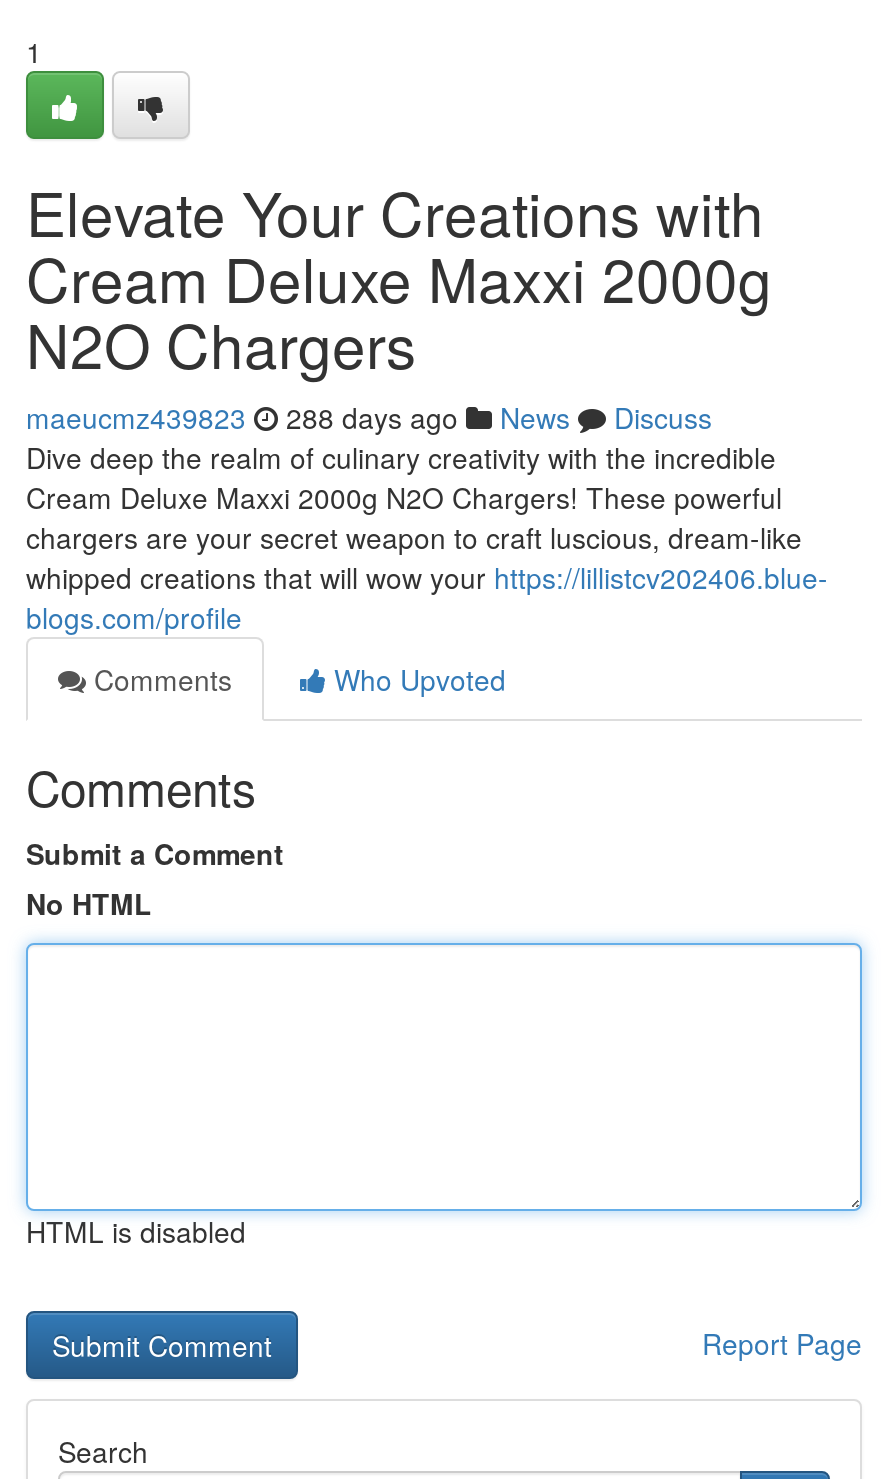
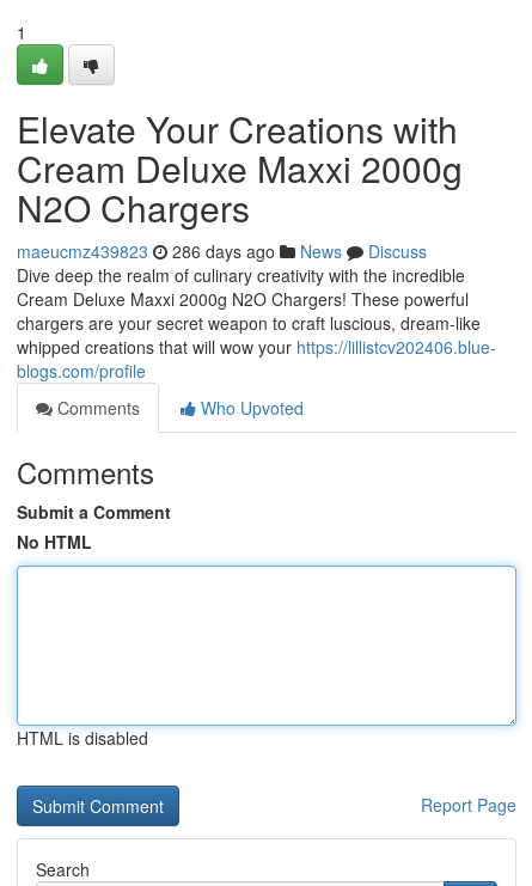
[26,397,712,437] maeucmz439823 288 days ago News Discuss -> [17,239,427,263] maeucmz439823 286 days ago News Discuss

